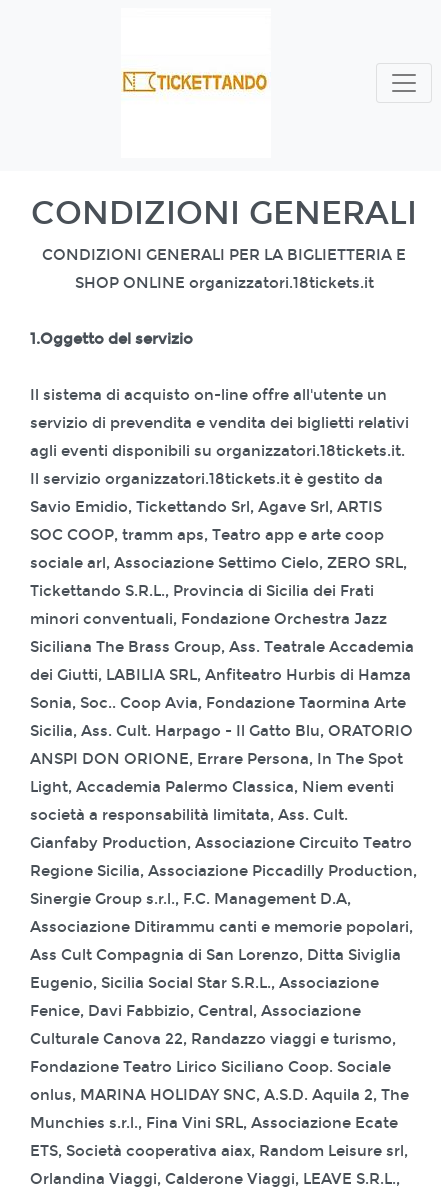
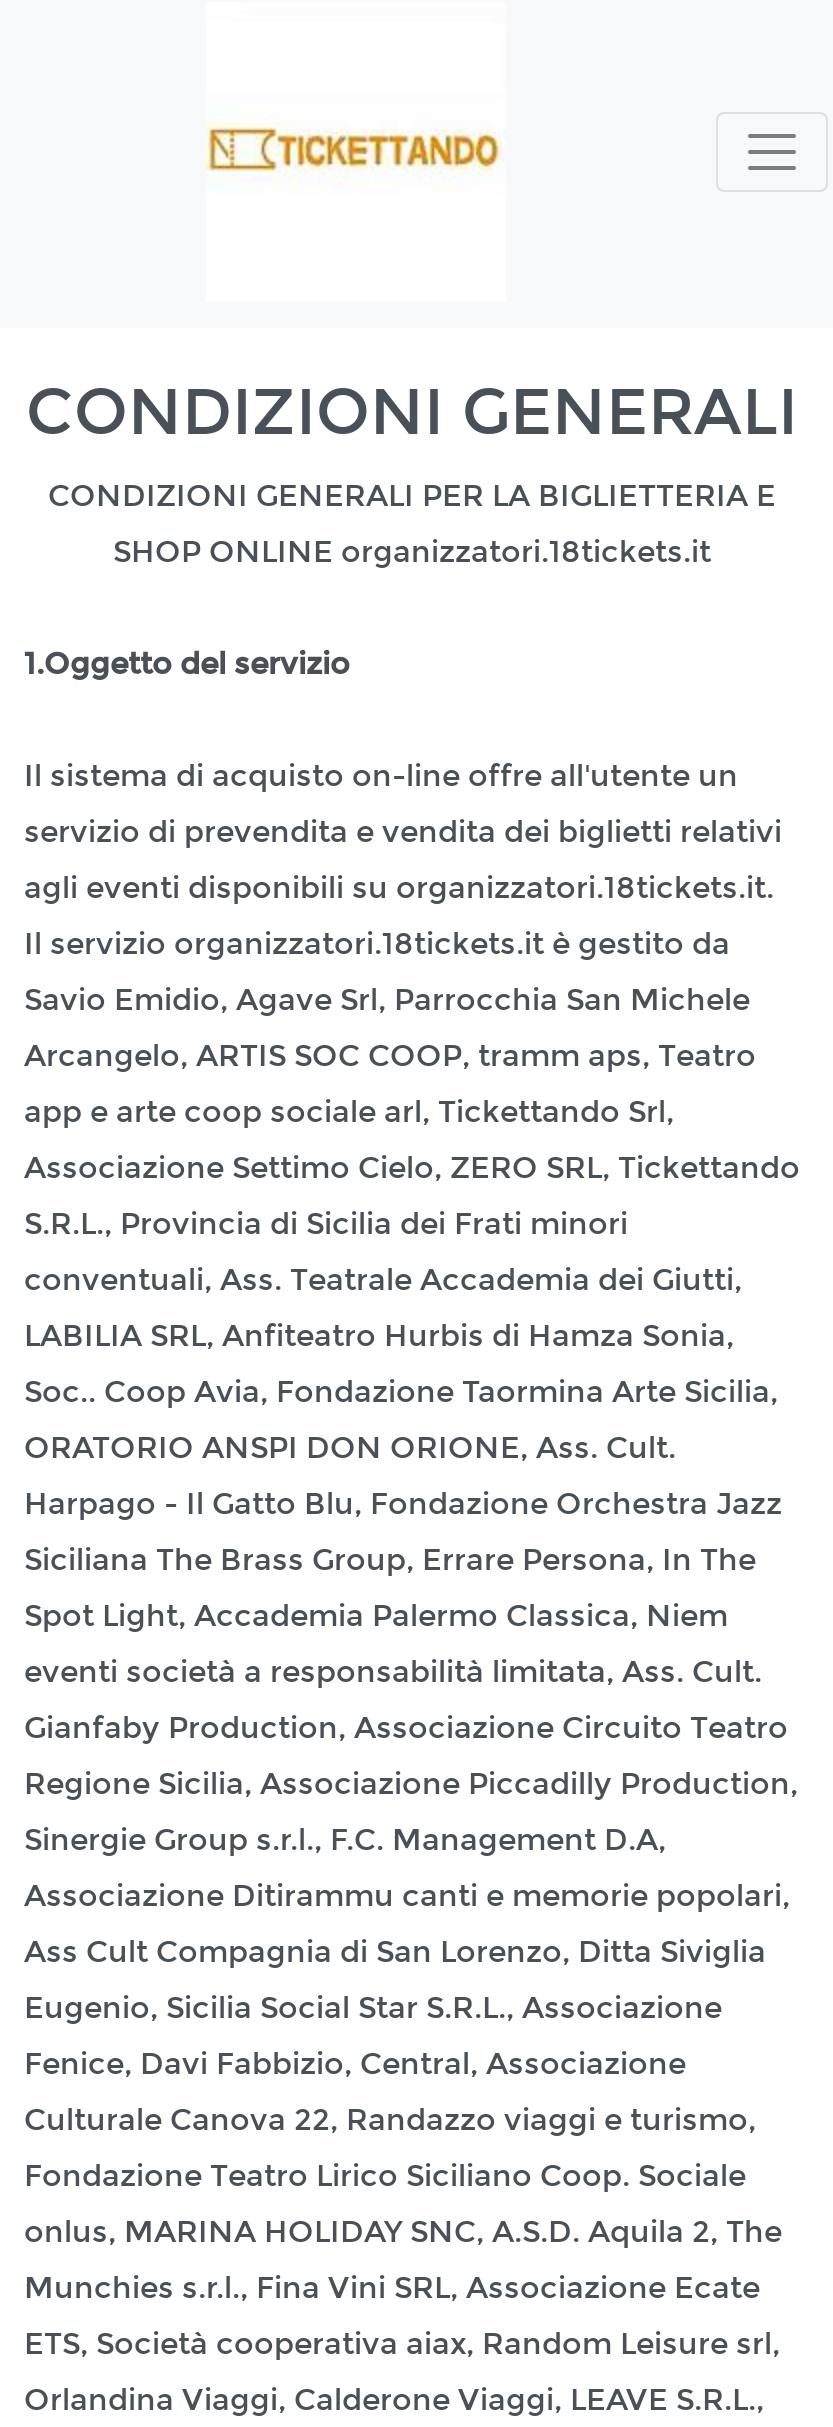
[30,498,414,824] Savio Emidio, Tickettando Srl, Agave Srl, ARTIS | SOC COOP, tramm aps, Teatro app e arte coop | sociale arl, Associazione Settimo Cielo, ZERO SRL, | Tickettando S.R.L., Provincia di Sicilia dei Frati | minori conventuali, Fondazione Orchestra Jazz | Siciliana The Brass Group, Ass. Teatrale Accademia | dei Giutti, LABILIA SRL, Anfiteatro Hurbis di Hamza | Sonia, Soc.. Coop Avia, Fondazione Taormina Arte | Sicilia, Ass. Cult. Harpago - Il Gatto Blu, ORATORIO | ANSPI DON ORIONE, Errare Persona, In The Spot | Light, Accademia Palermo Classica, Niem eventi | società a responsabilità limitata, Ass. Cult. -> [24,982,800,1690] Savio Emidio, Agave Srl, Parrocchia San Michele | Arcangelo, ARTIS SOC COOP, tramm aps, Teatro | app e arte coop sociale arl, Tickettando Srl, | Associazione Settimo Cielo, ZERO SRL, Tickettando | S.R.L., Provincia di Sicilia dei Frati minori | conventuali, Ass. Teatrale Accademia dei Giutti, | LABILIA SRL, Anfiteatro Hurbis di Hamza Sonia, | Soc.. Coop Avia, Fondazione Taormina Arte Sicilia, | ORATORIO ANSPI DON ORIONE, Ass. Cult. | Harpago - Il Gatto Blu, Fondazione Orchestra Jazz | Siciliana The Brass Group, Errare Persona, In The | Spot Light, Accademia Palermo Classica, Niem | eventi società a responsabilità limitata, Ass. Cult.

